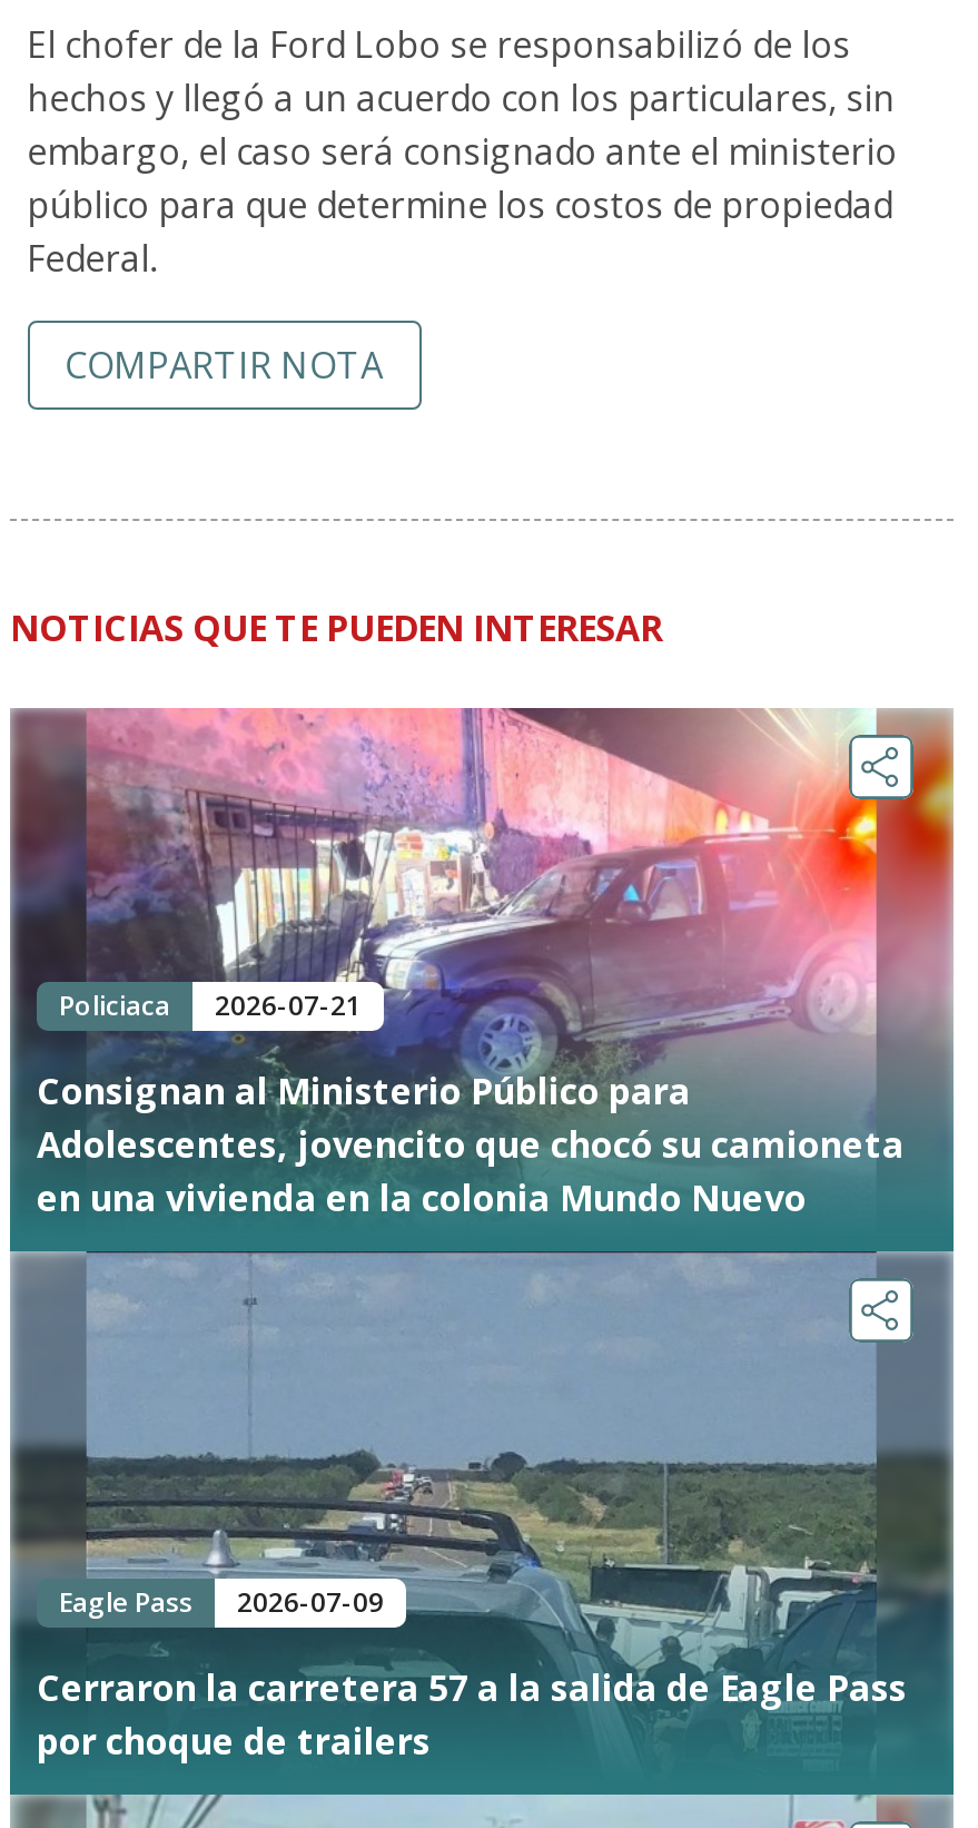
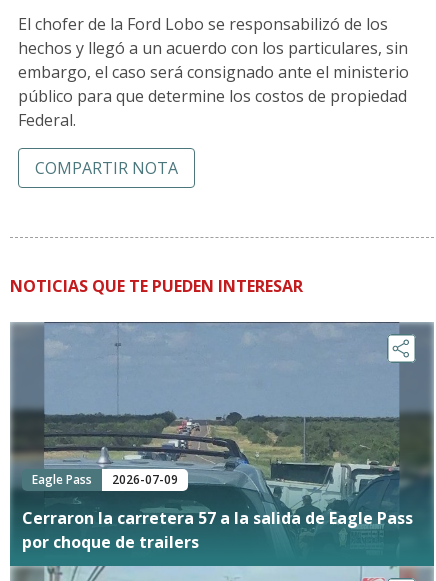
[10,706,954,1222] [image] | Policiaca | 2026-07-21 | Consignan al Ministerio Público para | Adolescentes, jovencito que chocó su camioneta | en una vivienda en la colonia Mundo Nuevo -> none

